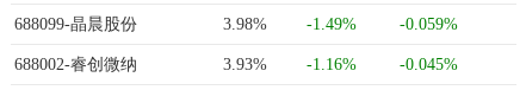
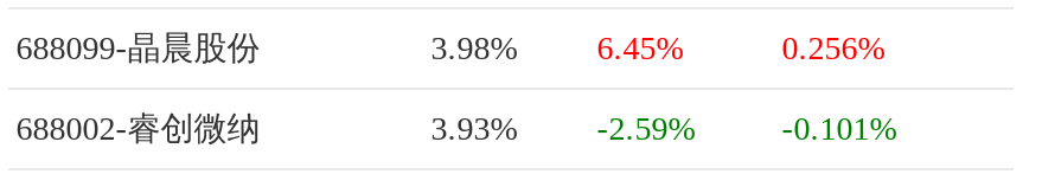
[307,16,357,34] -1.49% -> [597,32,684,67] 6.45%
[400,16,458,34] -0.059% -> [782,32,886,67] 0.256%
[307,56,357,74] -1.16% -> [597,112,696,148] -2.59%
[400,56,458,74] -0.045% -> [782,112,898,148] -0.101%

